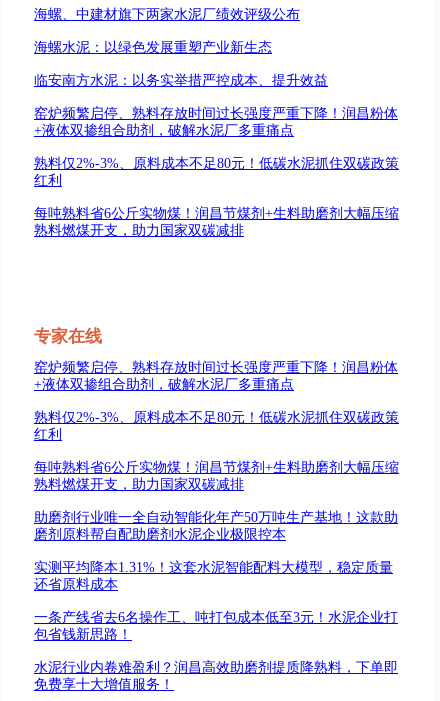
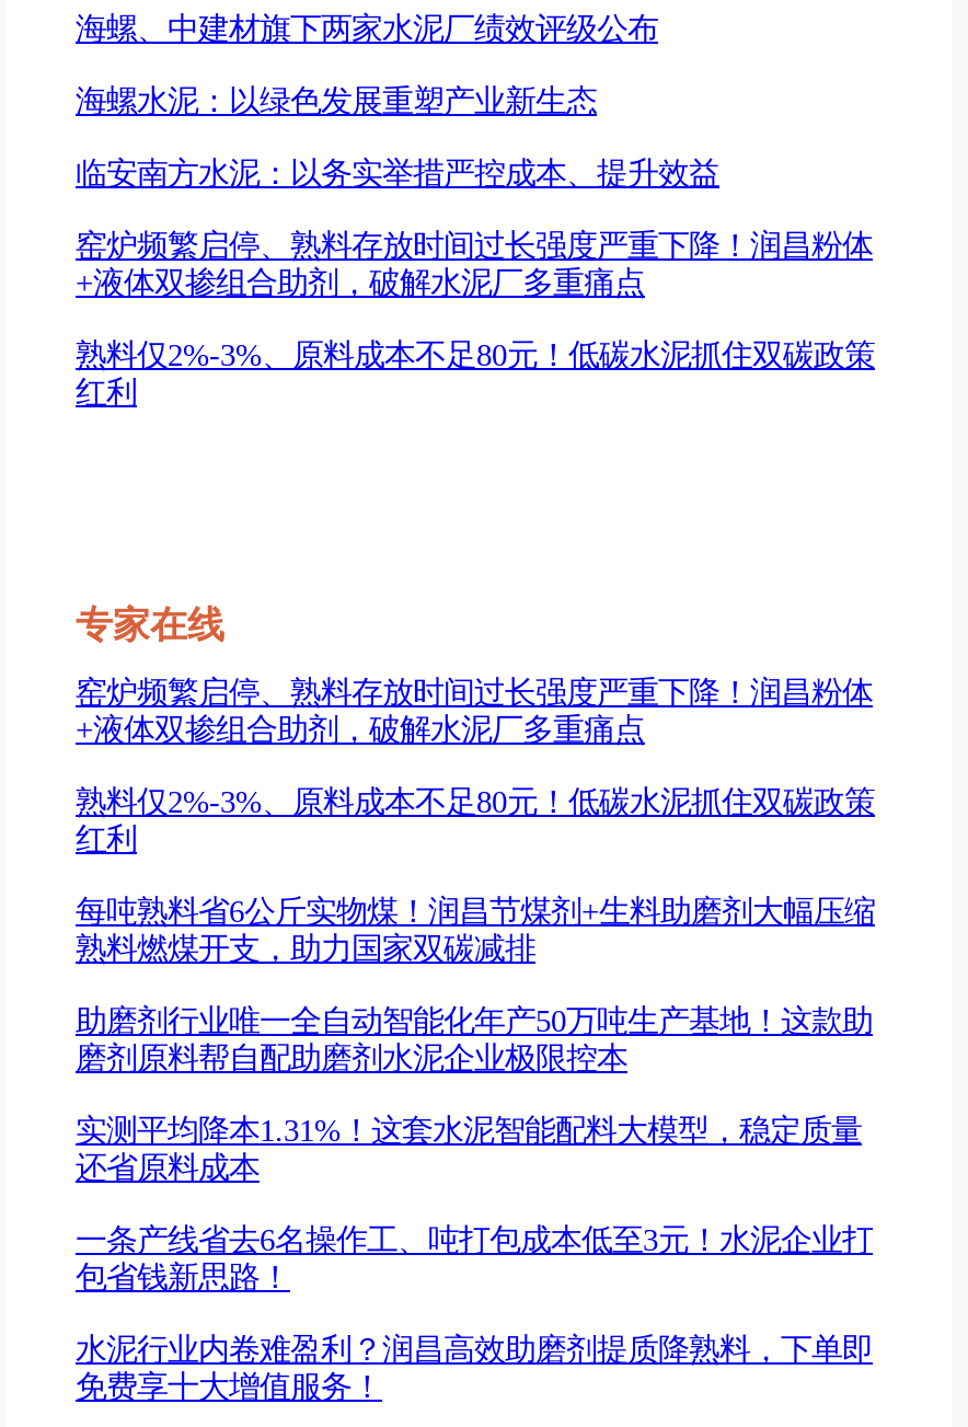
[34,205,399,238] 每吨熟料省6公斤实物煤！润昌节煤剂+生料助磨剂大幅压缩 | 熟料燃煤开支，助力国家双碳减排 -> none

